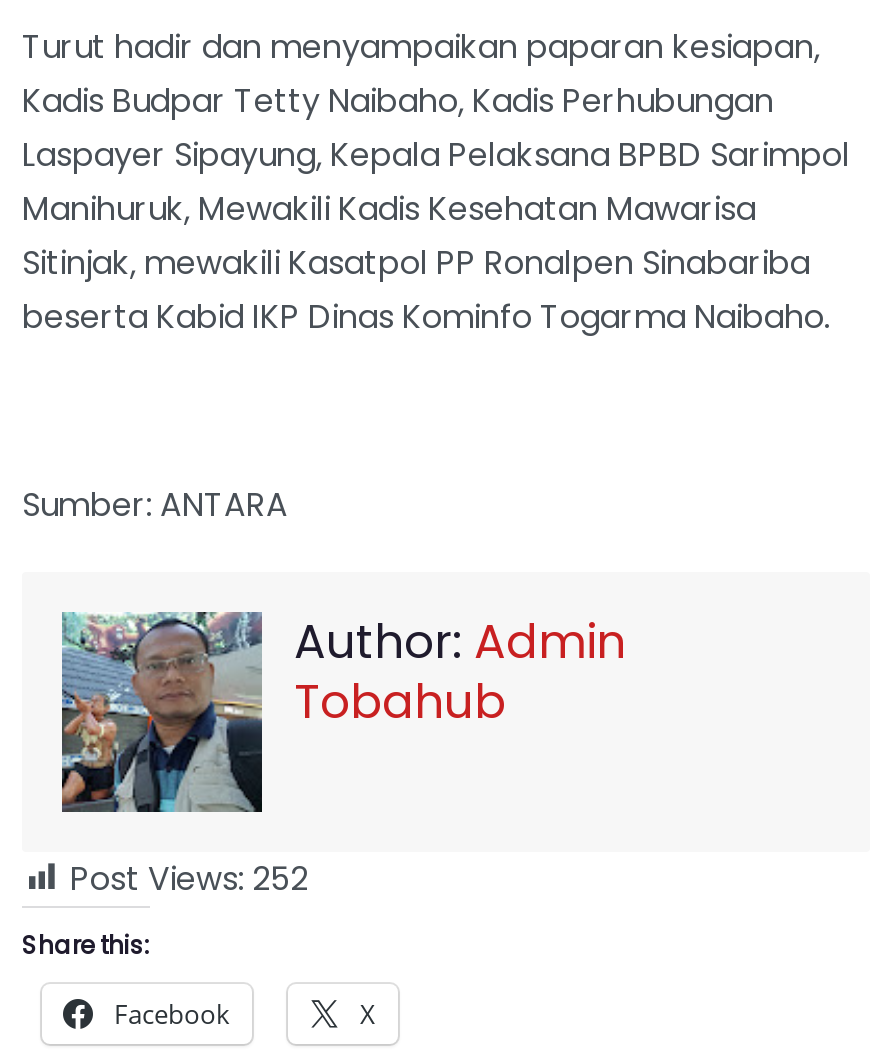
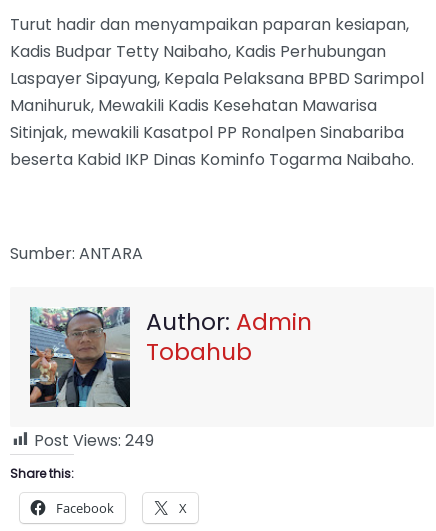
[70,855,308,901] Post Views: 252 -> [34,429,154,452] Post Views: 249

